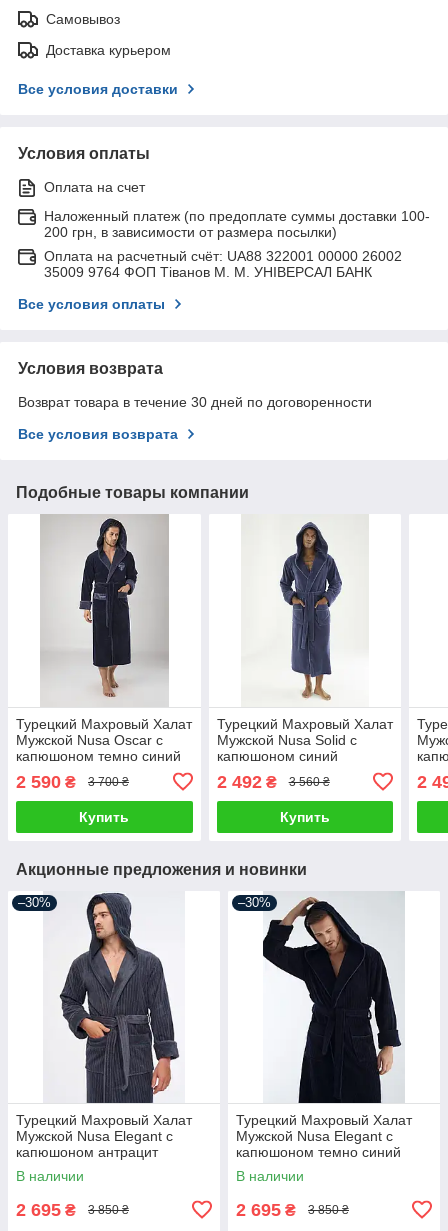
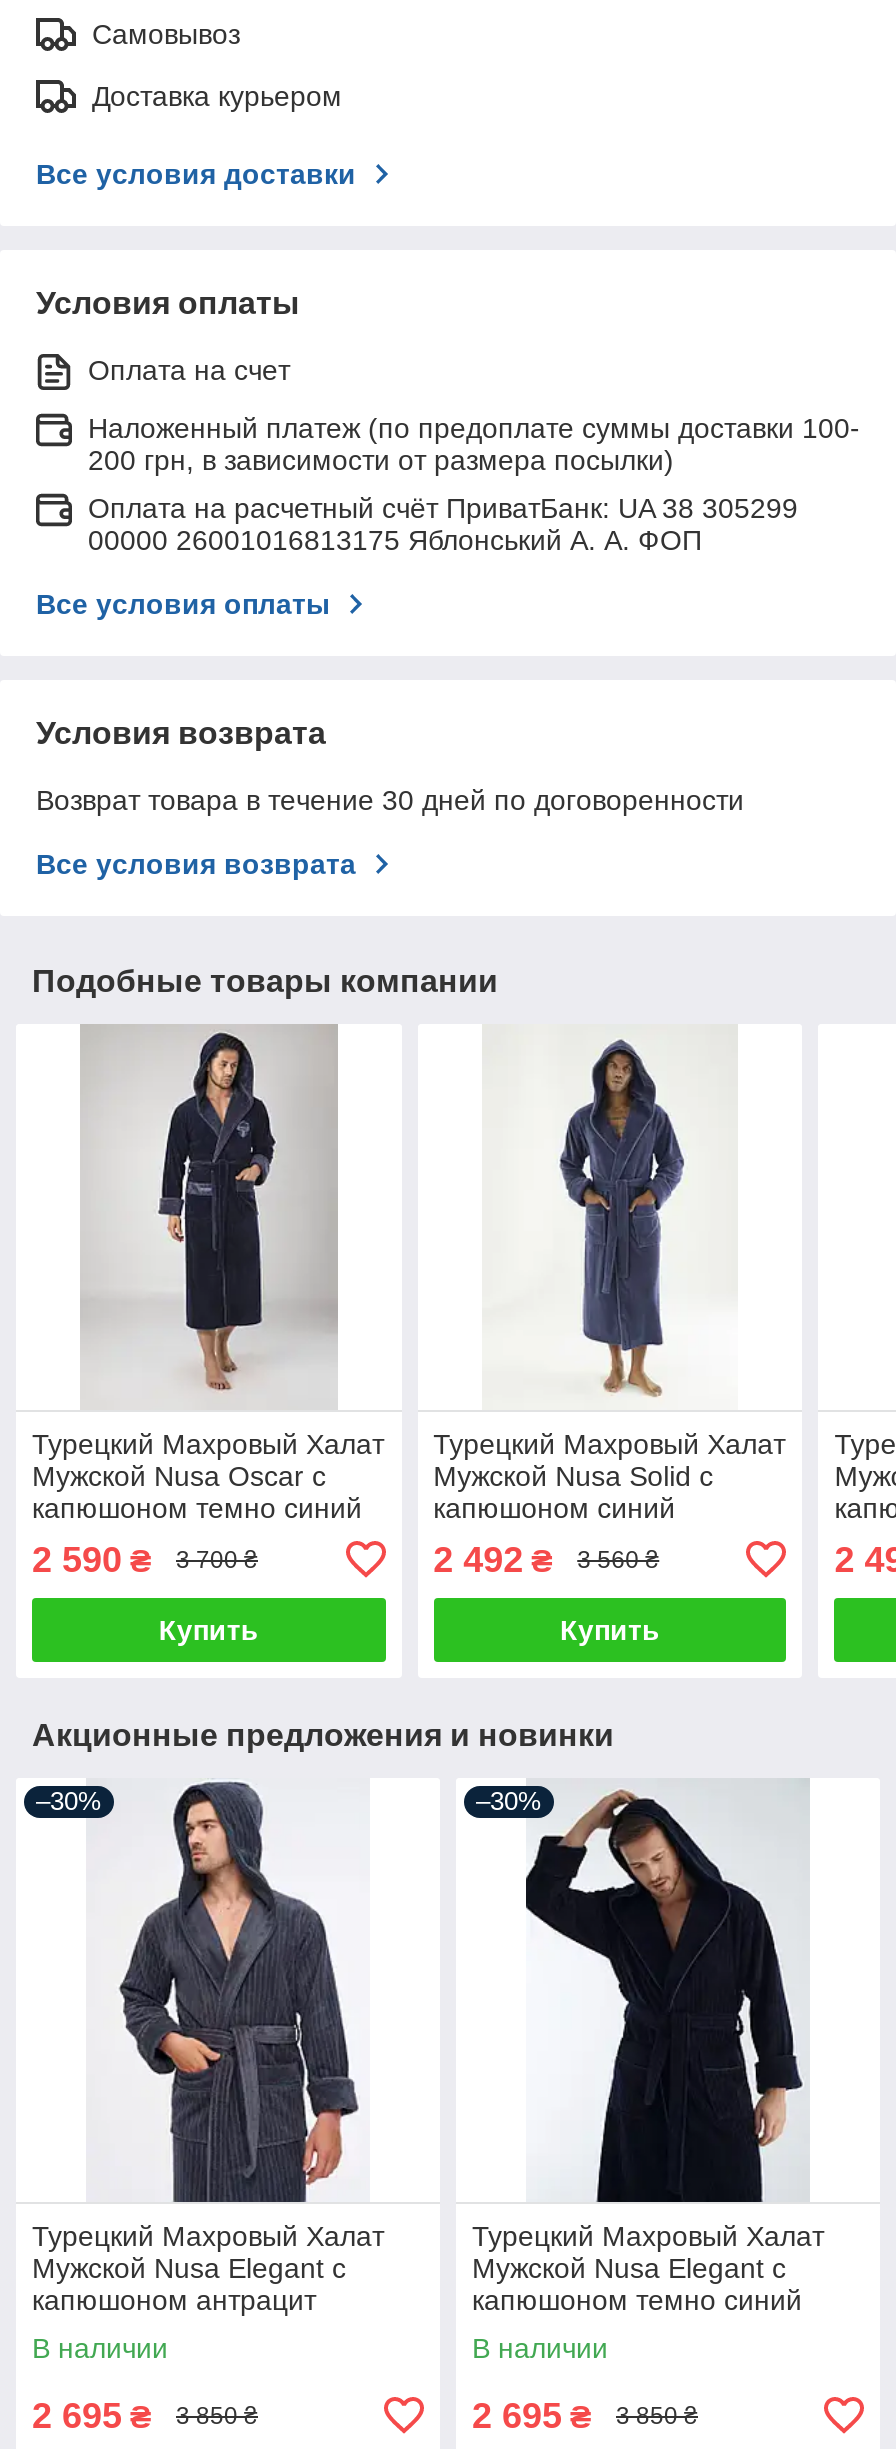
[44,248,402,280] Оплата на расчетный счёт: UA88 322001 00000 26002 | 35009 9764 ФОП Тіванов М. М. УНІВЕРСАЛ БАНК -> [88,493,798,557] Оплата на расчетный счёт ПриватБанк: UA 38 305299 | 00000 26001016813175 Яблонський А. А. ФОП

